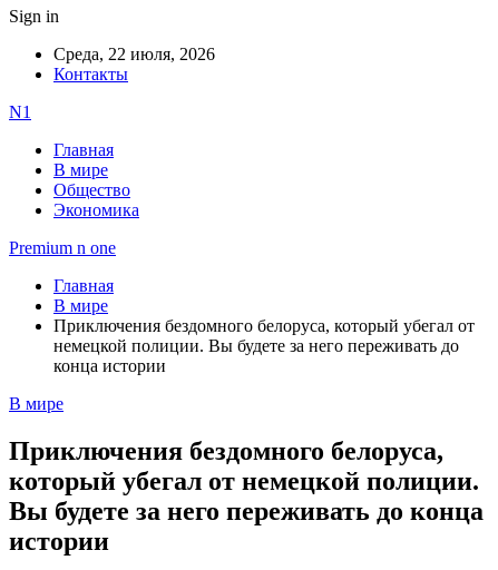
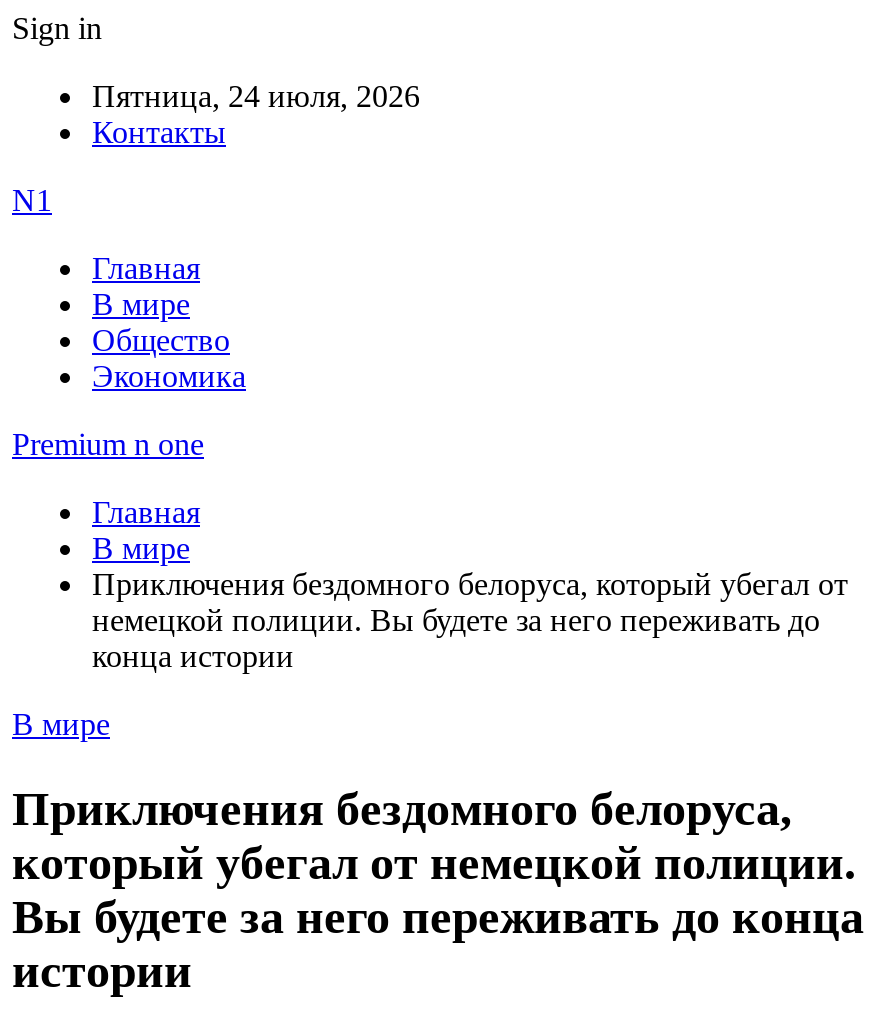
[53,45,215,63] Среда, 22 июля, 2026 -> [92,79,420,113] Пятница, 24 июля, 2026

